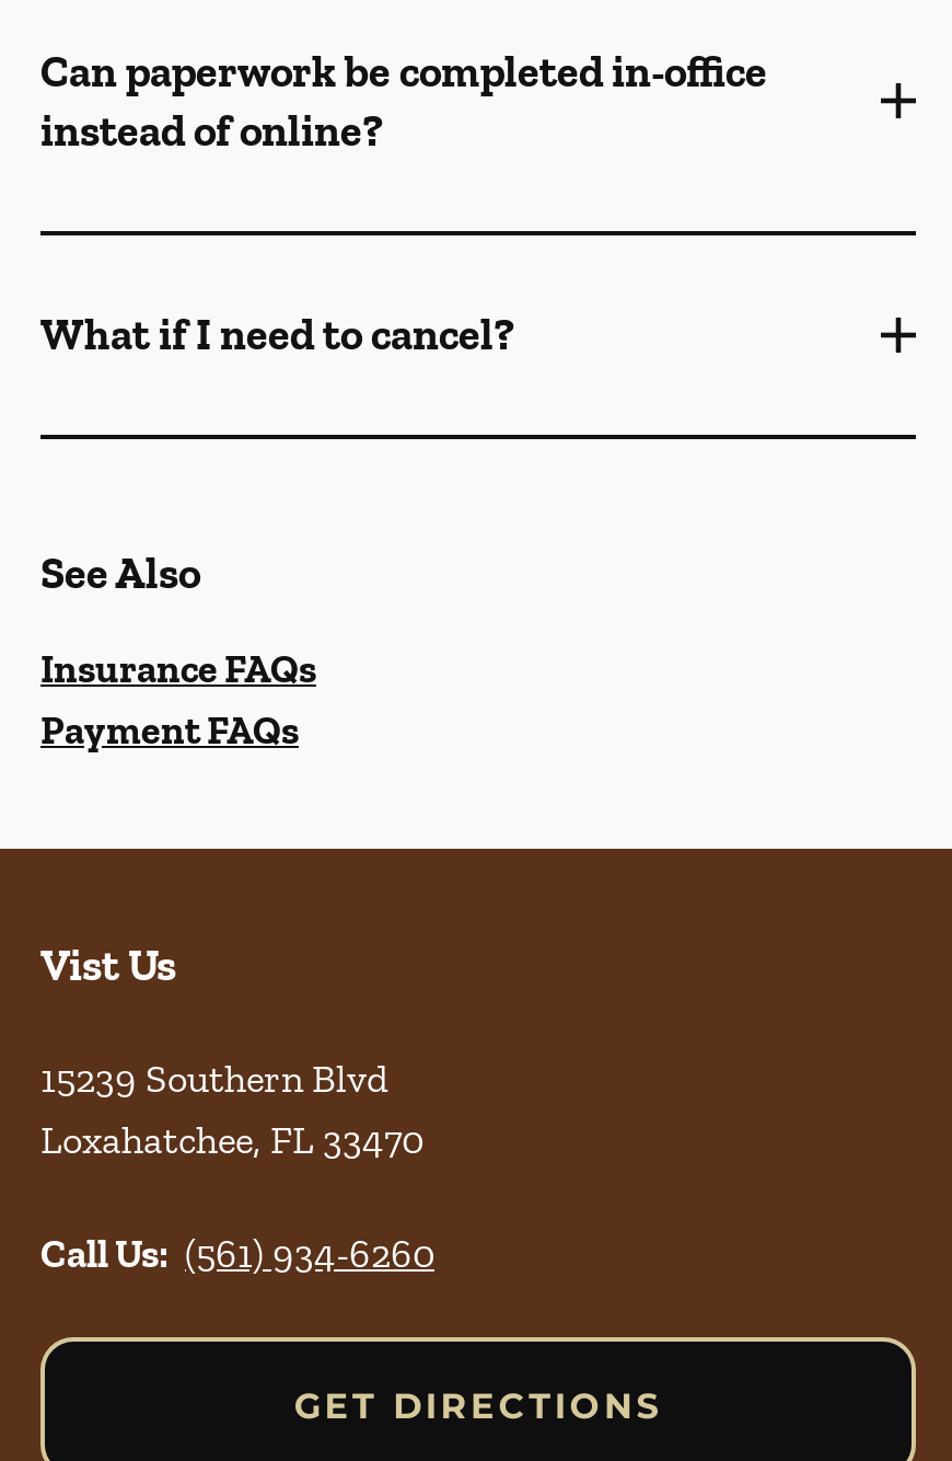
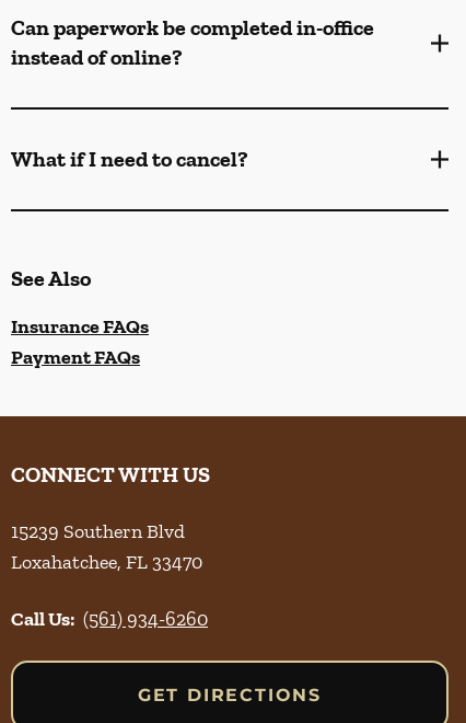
[40,937,176,990] Vist Us -> [11,461,210,487] CONNECT WITH US

